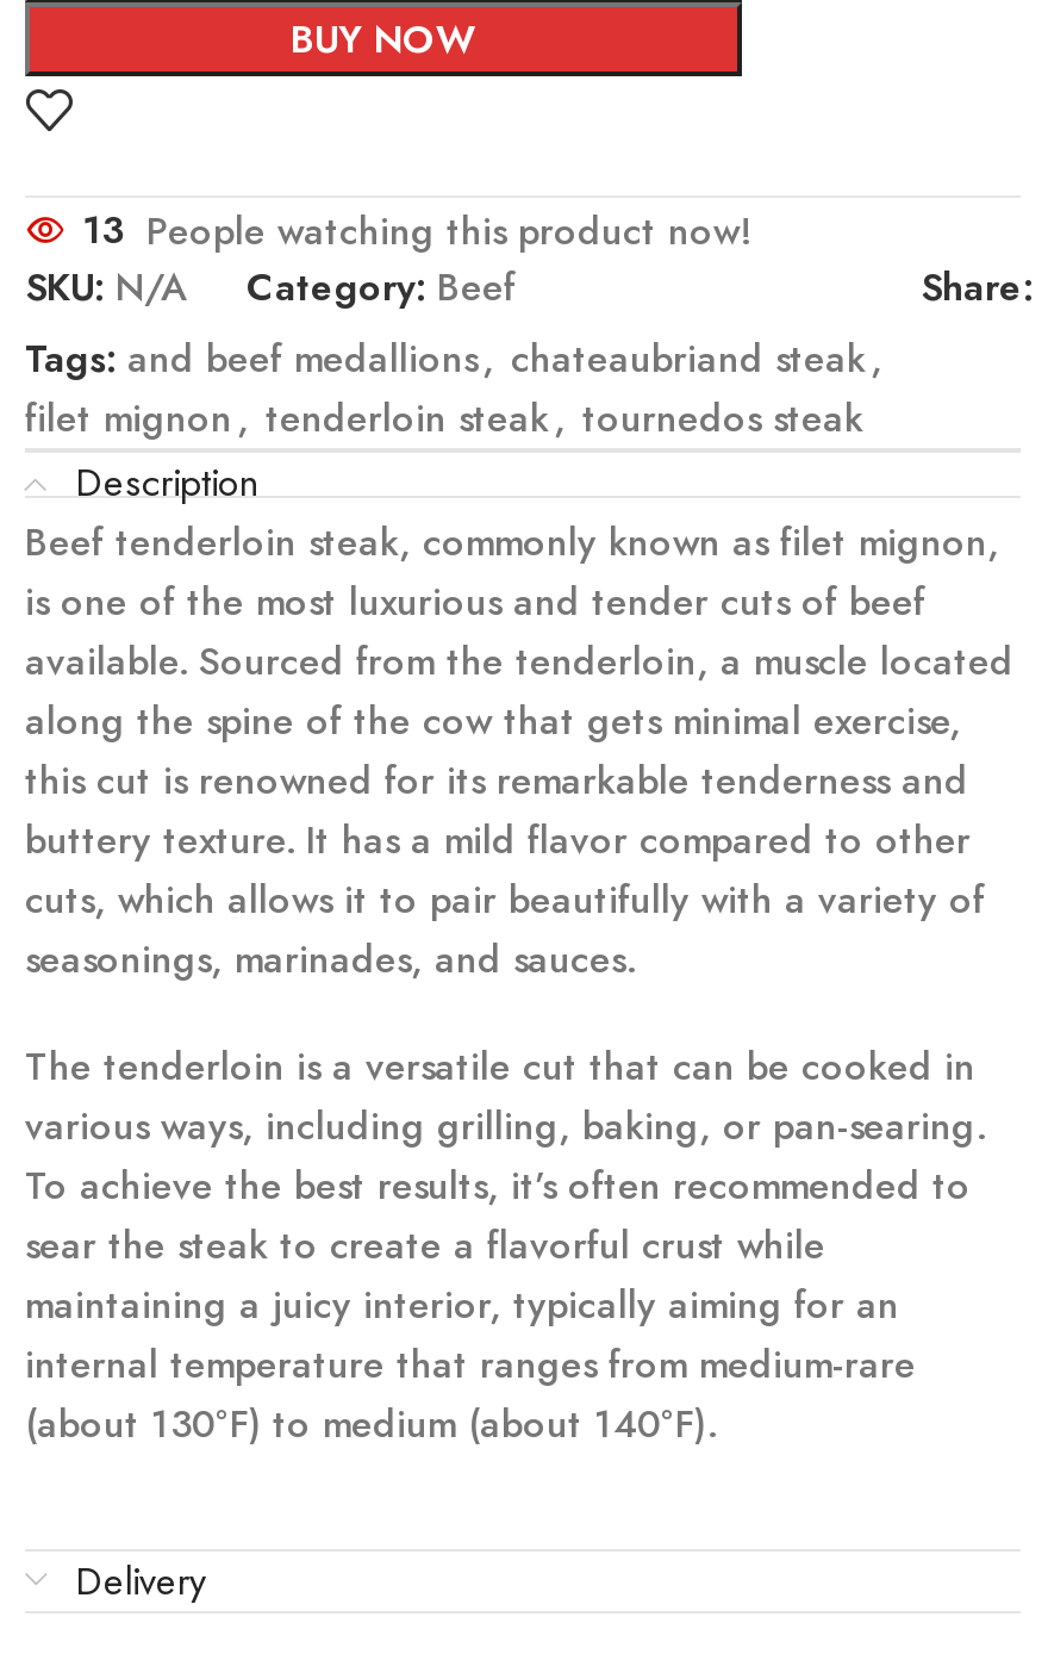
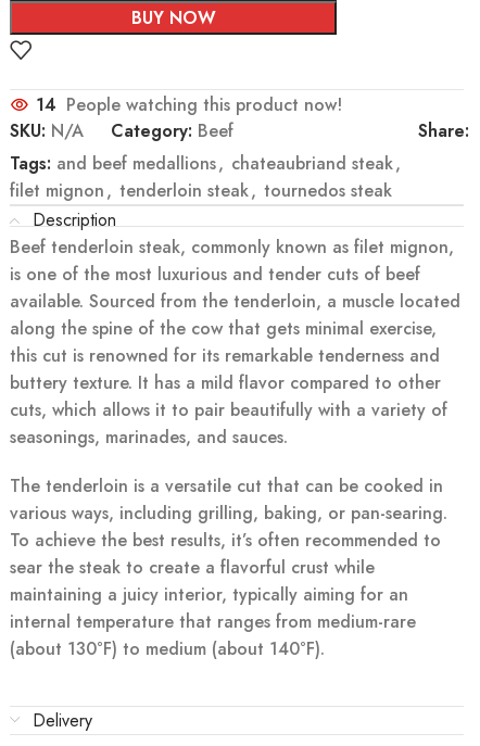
[82,203,751,258] 13 People watching this product now! -> [36,93,342,118] 14 People watching this product now!

